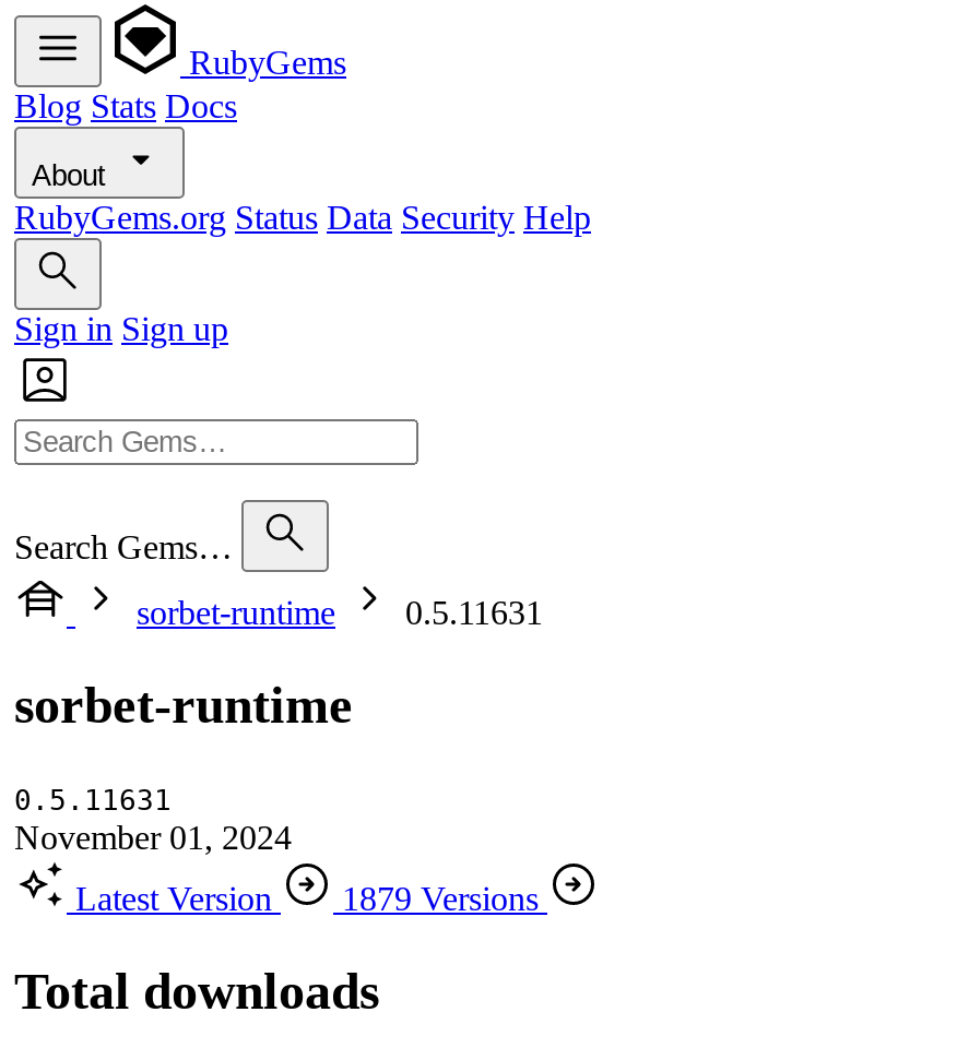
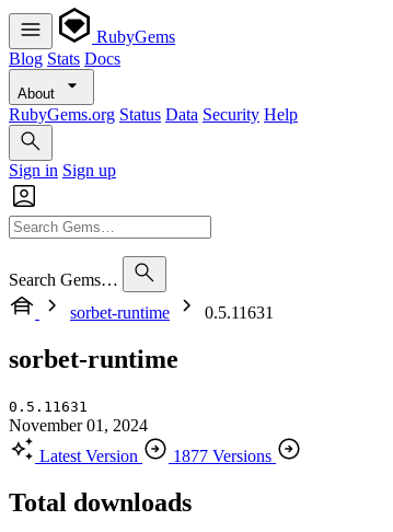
[75,879,539,917] Latest Version 1879 Versions -> [39,446,271,465] Latest Version 1877 Versions

